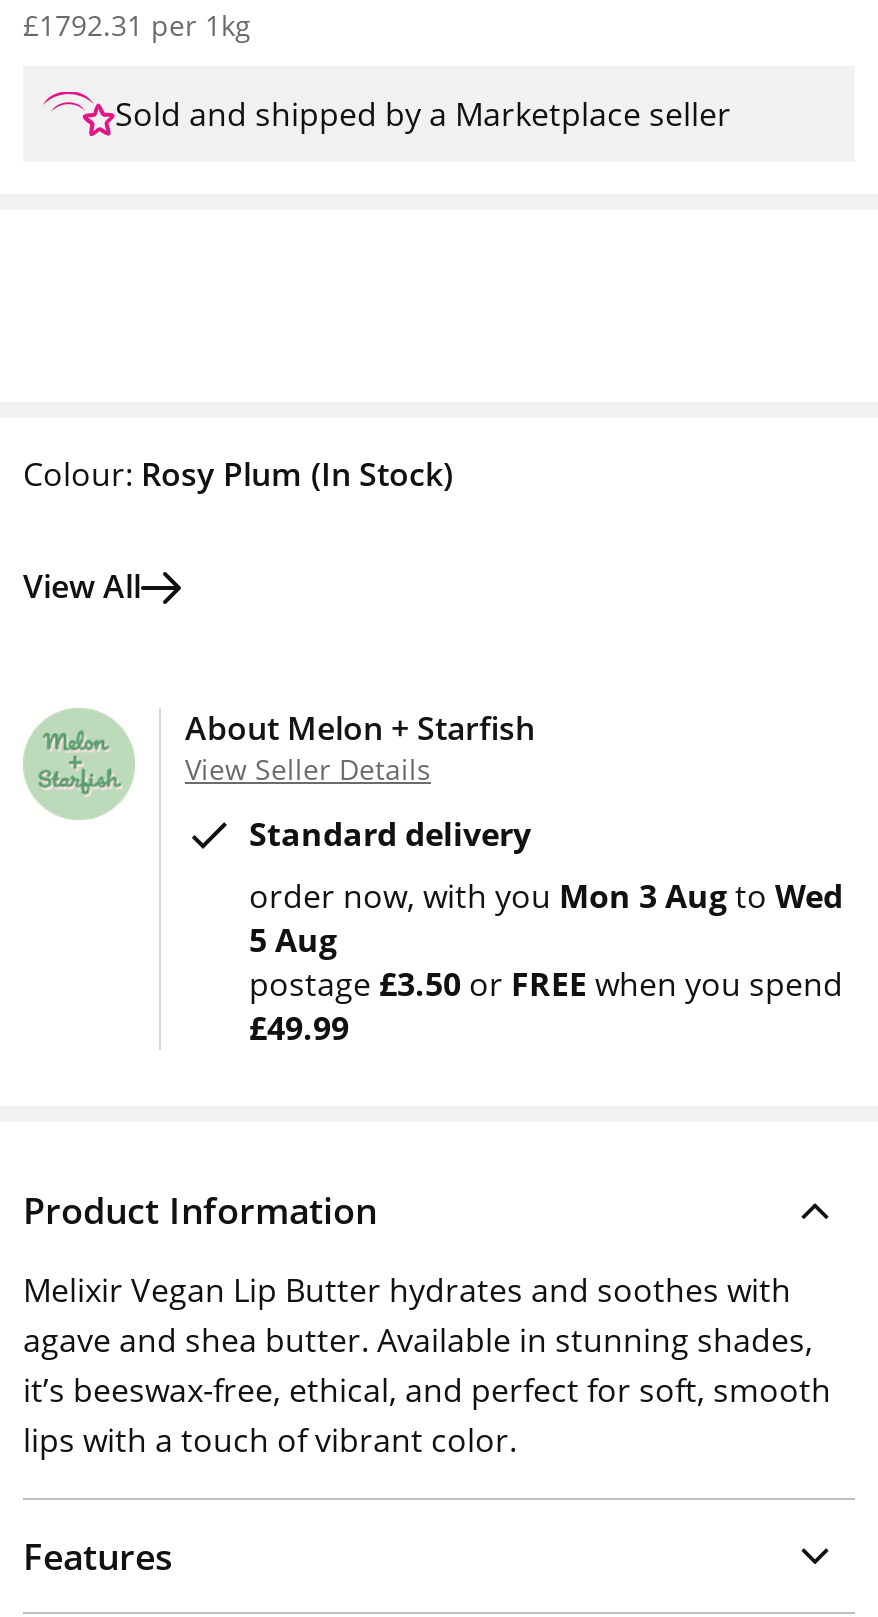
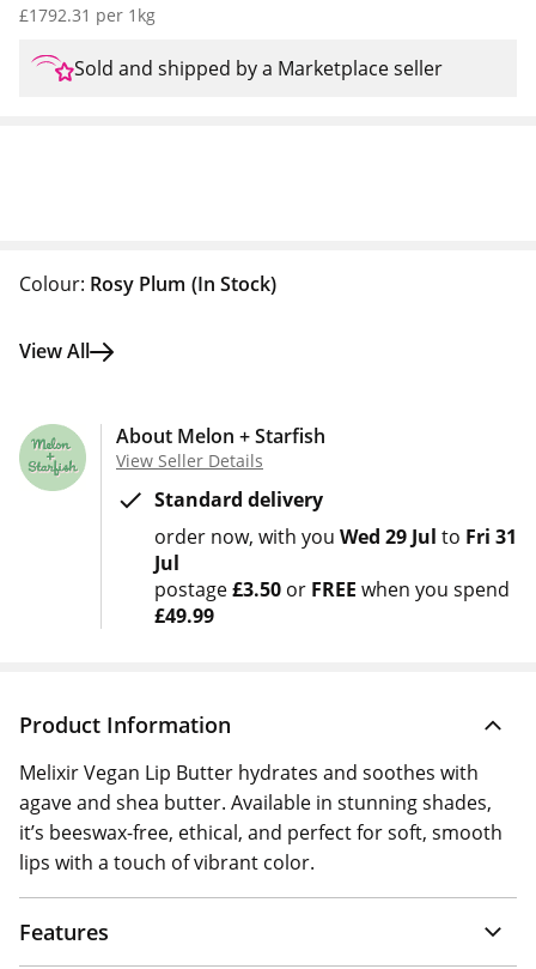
[249,874,843,962] order now with you Mon 3 Aug to Wed | 5 Aug -> [154,523,517,576] order now with you Wed 29 Jul to Fri 31 | Jul

